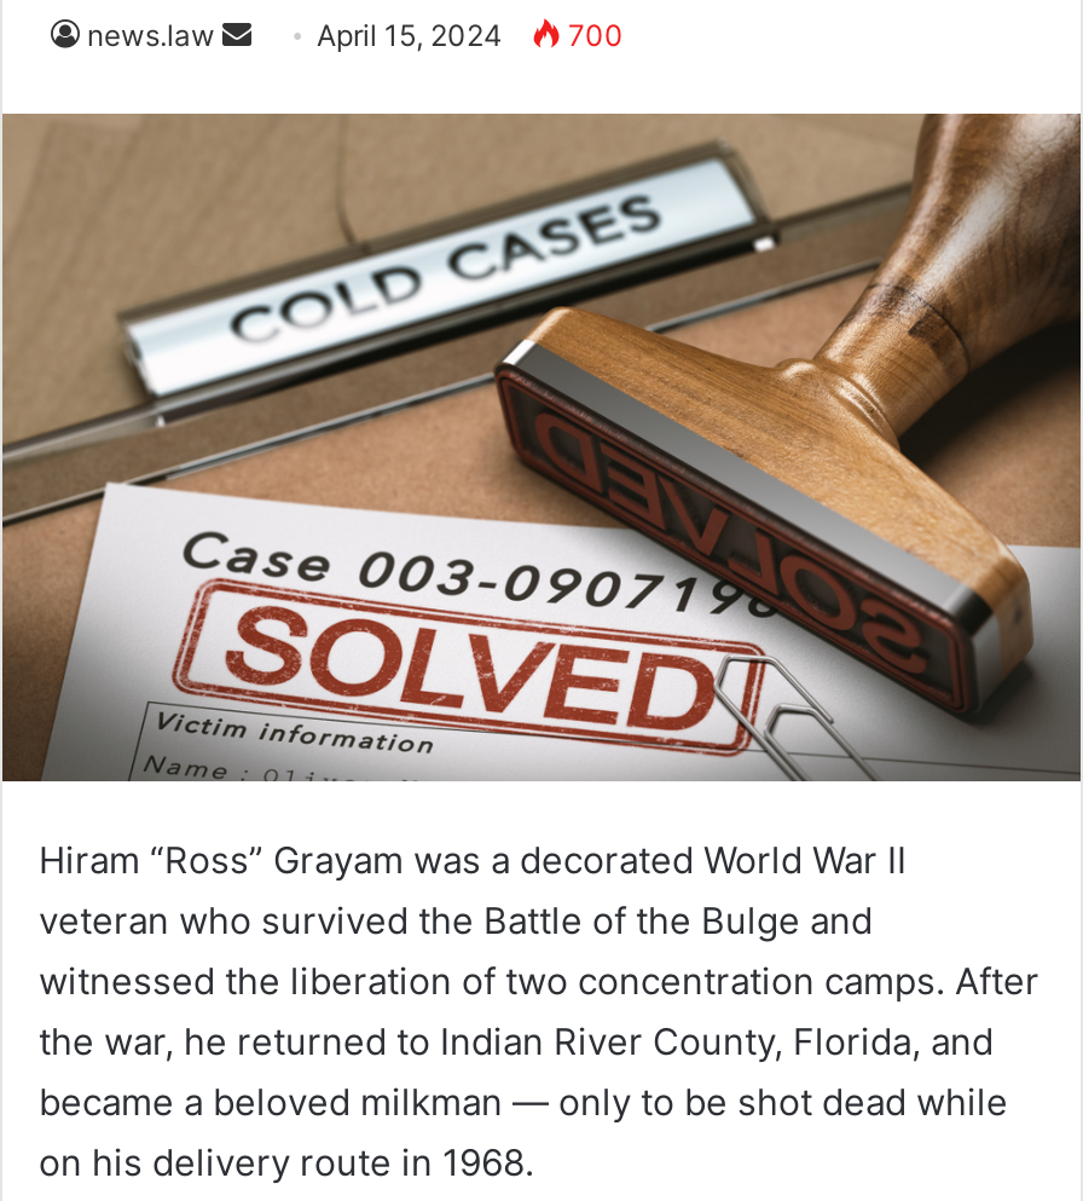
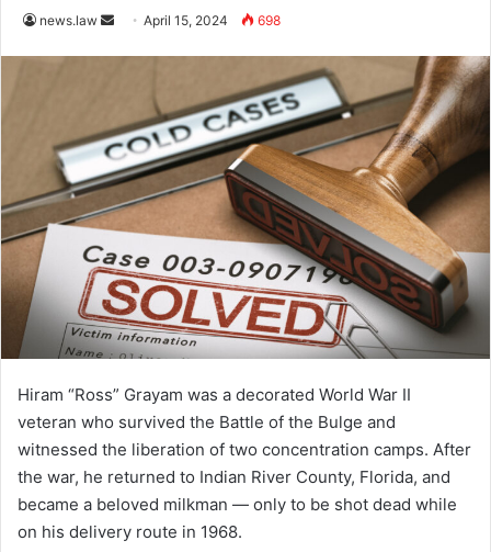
[561,17,624,53] 700 -> [254,12,281,29] 698

